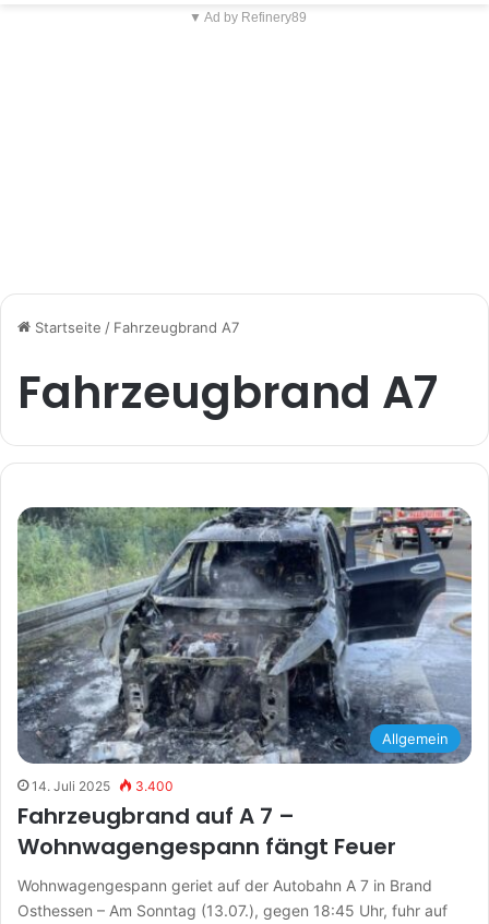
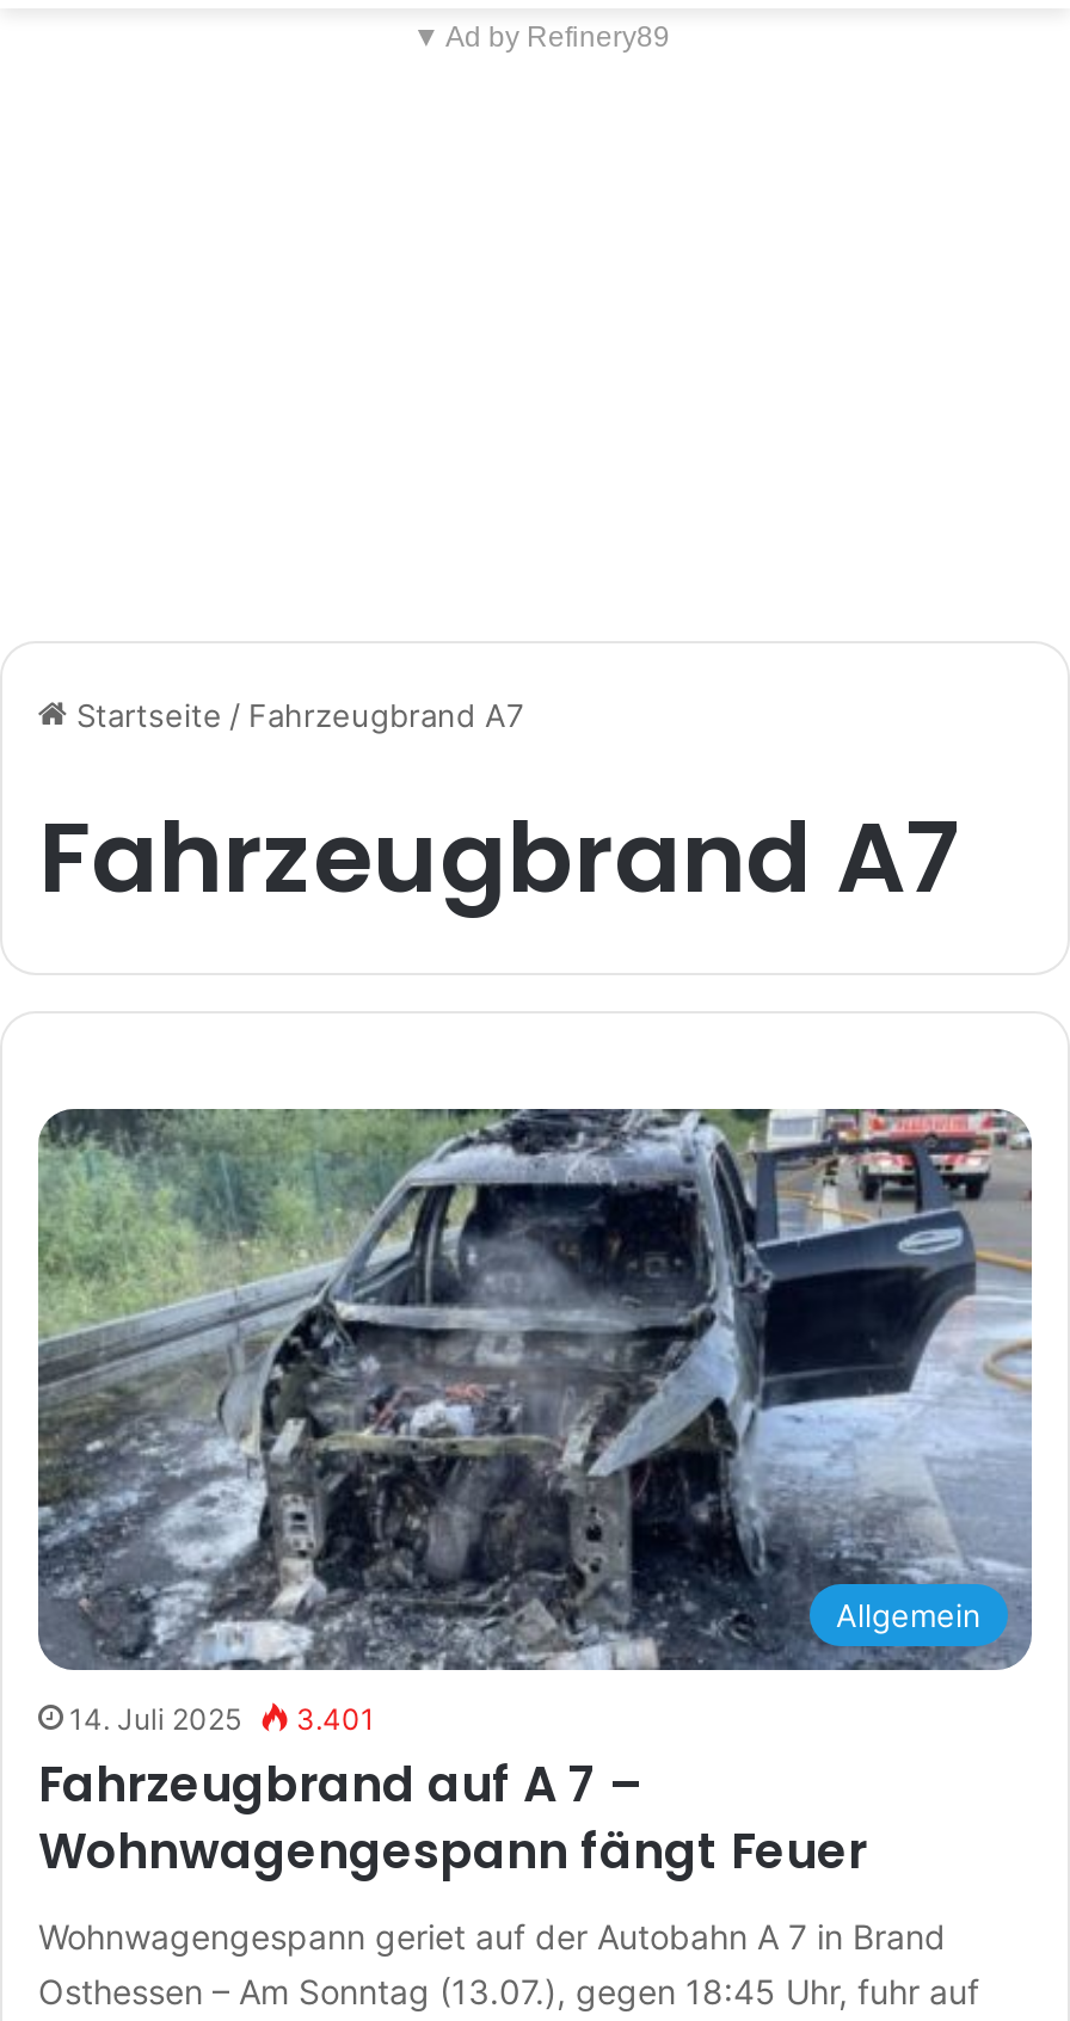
[32,778,174,794] 14. Juli 2025 3.400 -> [69,1701,375,1737] 14. Juli 2025 3.401

